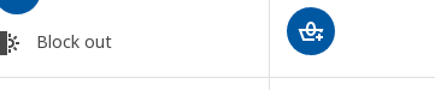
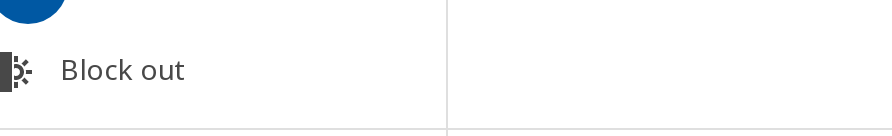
[286,6,336,56] [image] -> none

